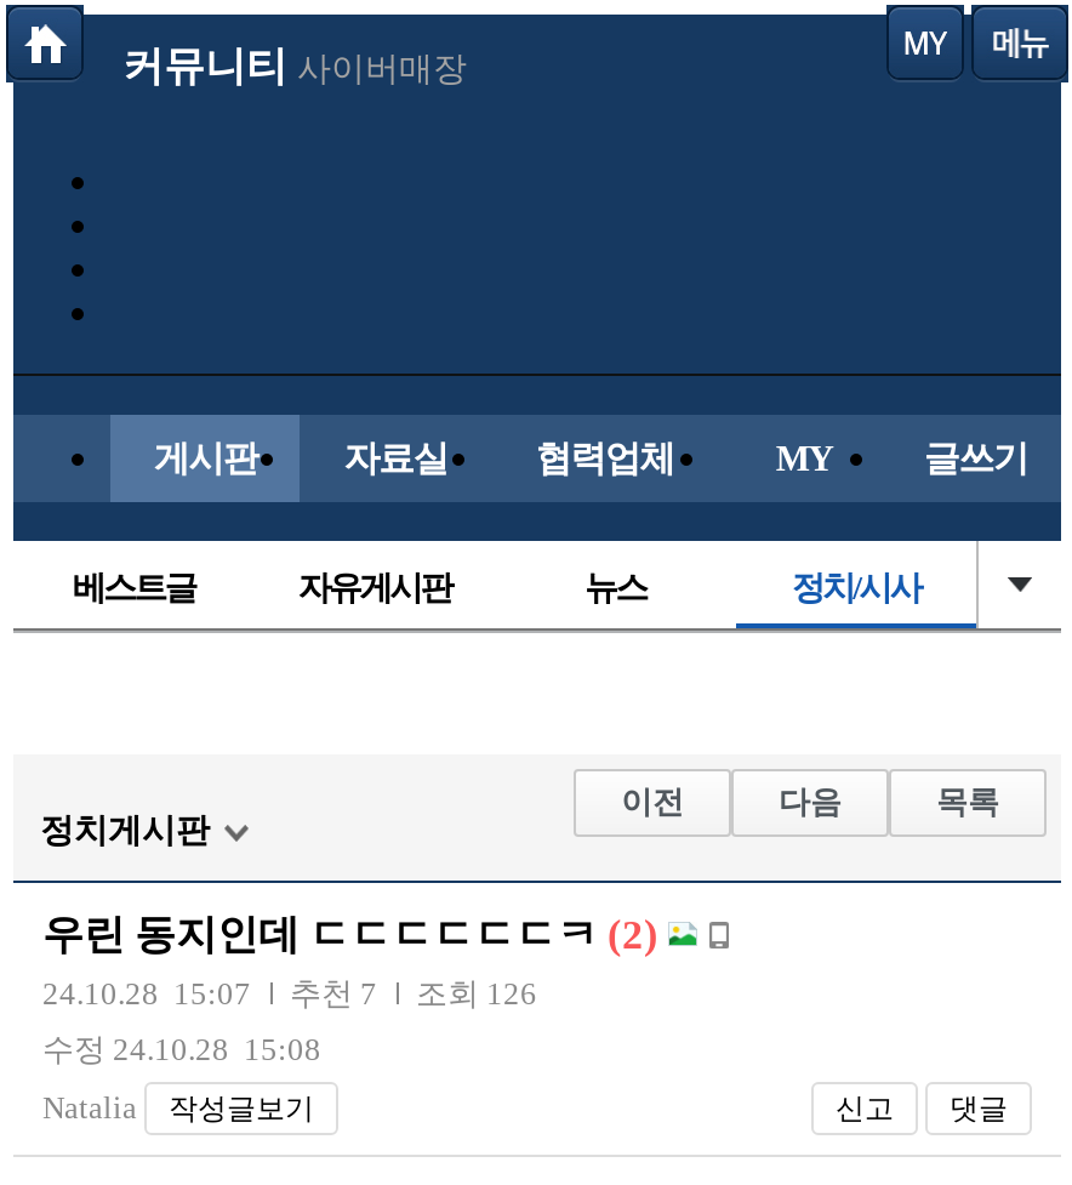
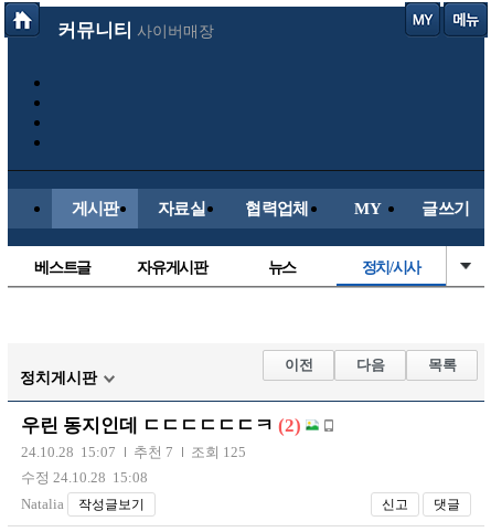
[42,975,537,1012] 24.10.28 15:07 추천 7 조회 126 -> [21,444,246,460] 24.10.28 15:07 추천 7 조회 125

